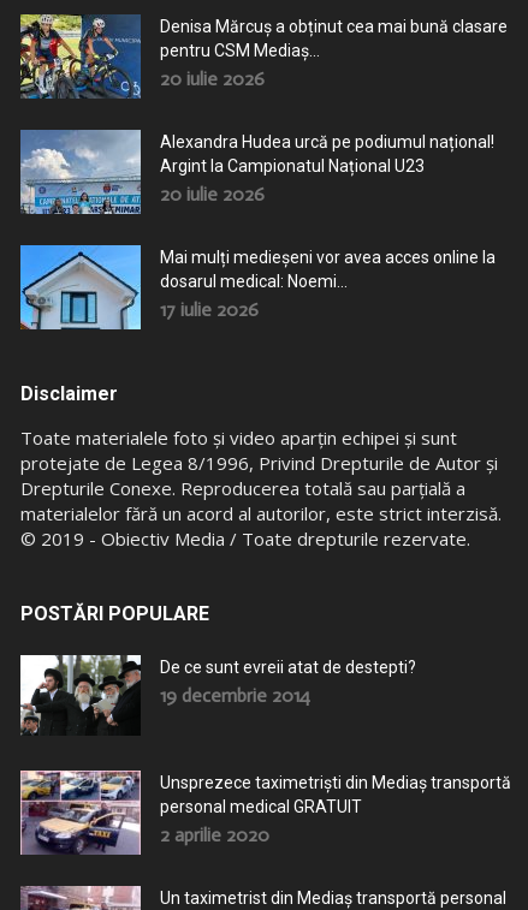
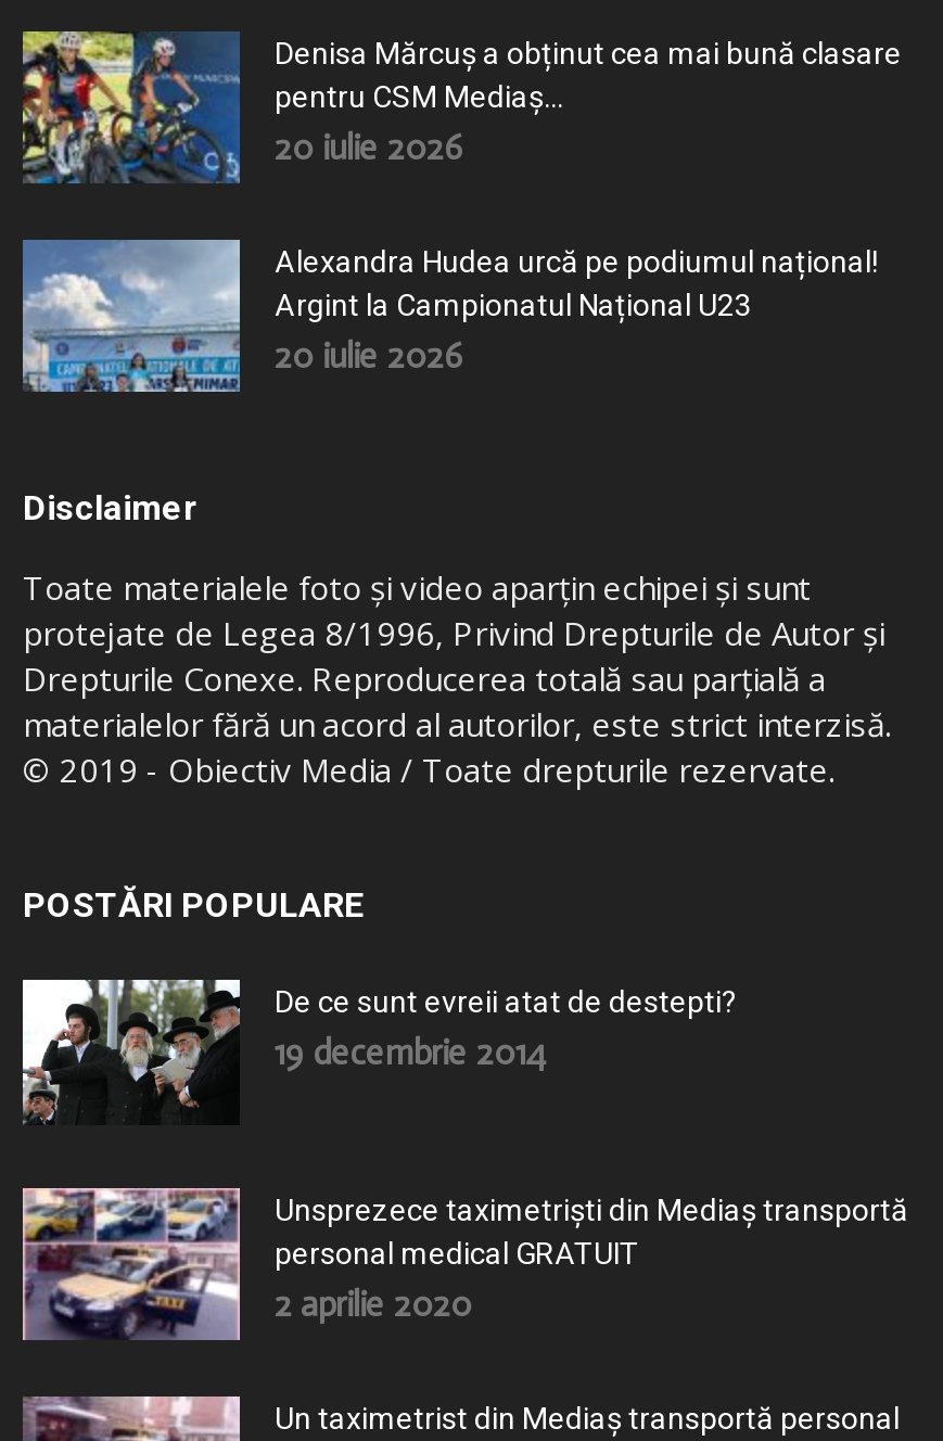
[20,244,496,331] [image] | Mai mulți medieșeni vor avea acces online la | dosarul medical: Noemi... | 17 iulie 2026 -> none

